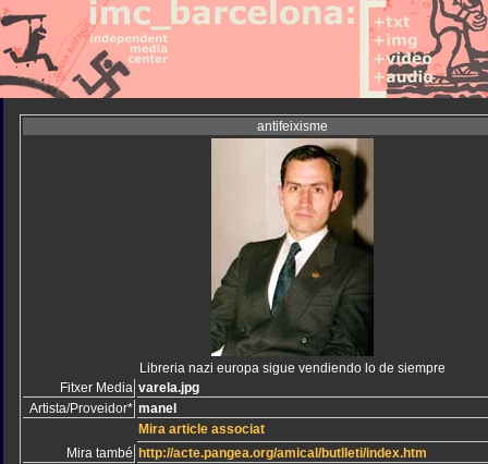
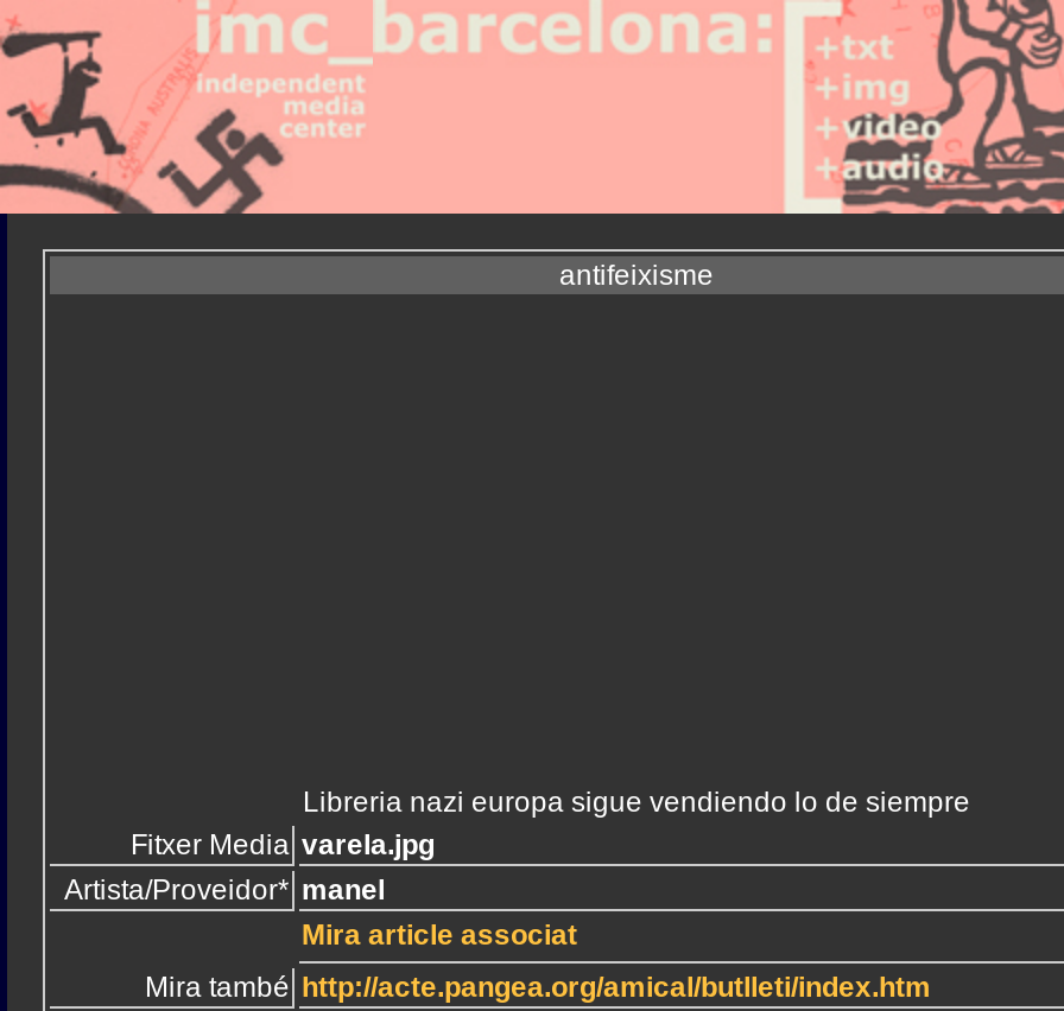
[210,137,374,357] [image] -> none

